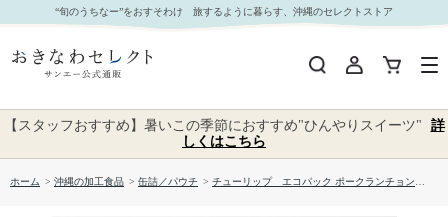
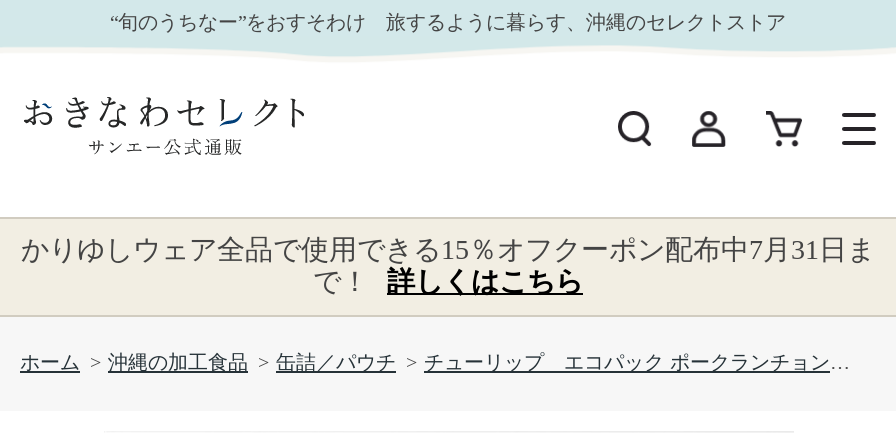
[3,118,444,149] 【スタッフおすすめ】暑いこの季節におすすめ"ひんやりスイーツ" 詳 | しくはこちら -> [21,235,875,297] かりゆしウェア全品で使用できる15％オフクーポン配布中7月31日ま | で！ 詳しくはこちら

